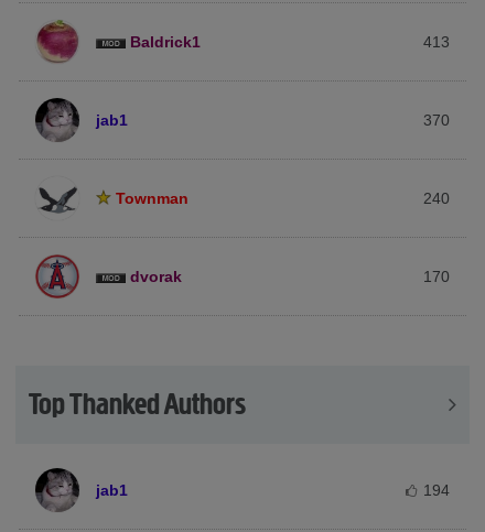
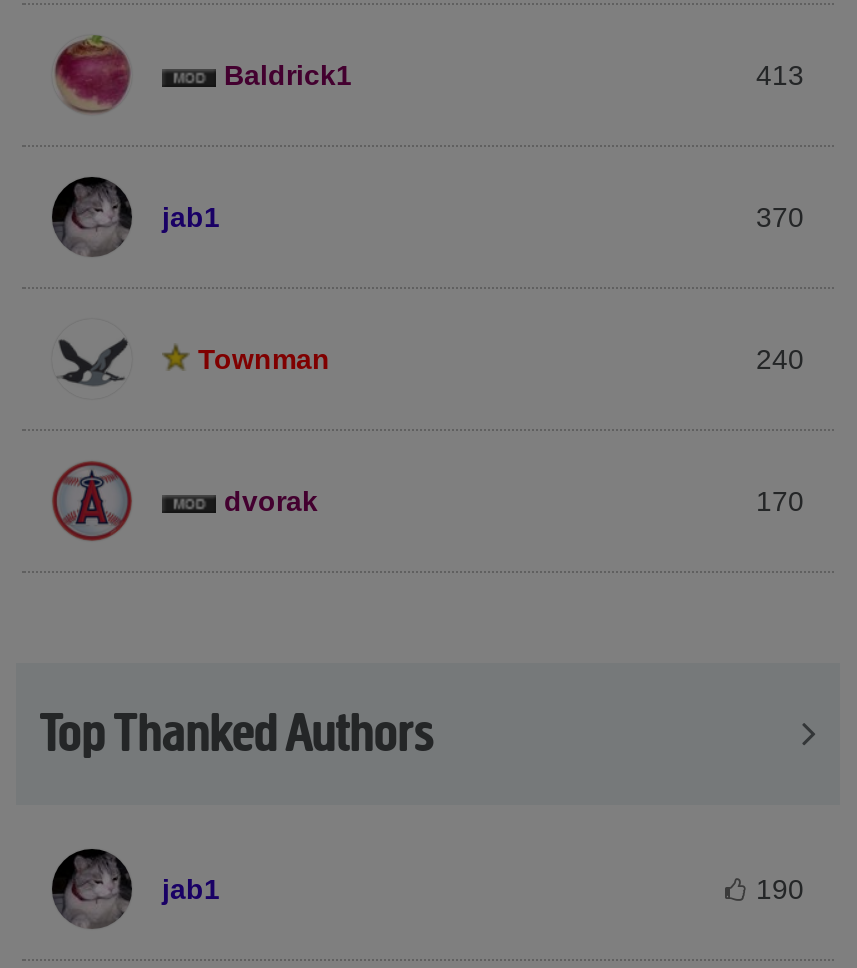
[419,481,450,499] 194 -> [748,873,804,905] 190

